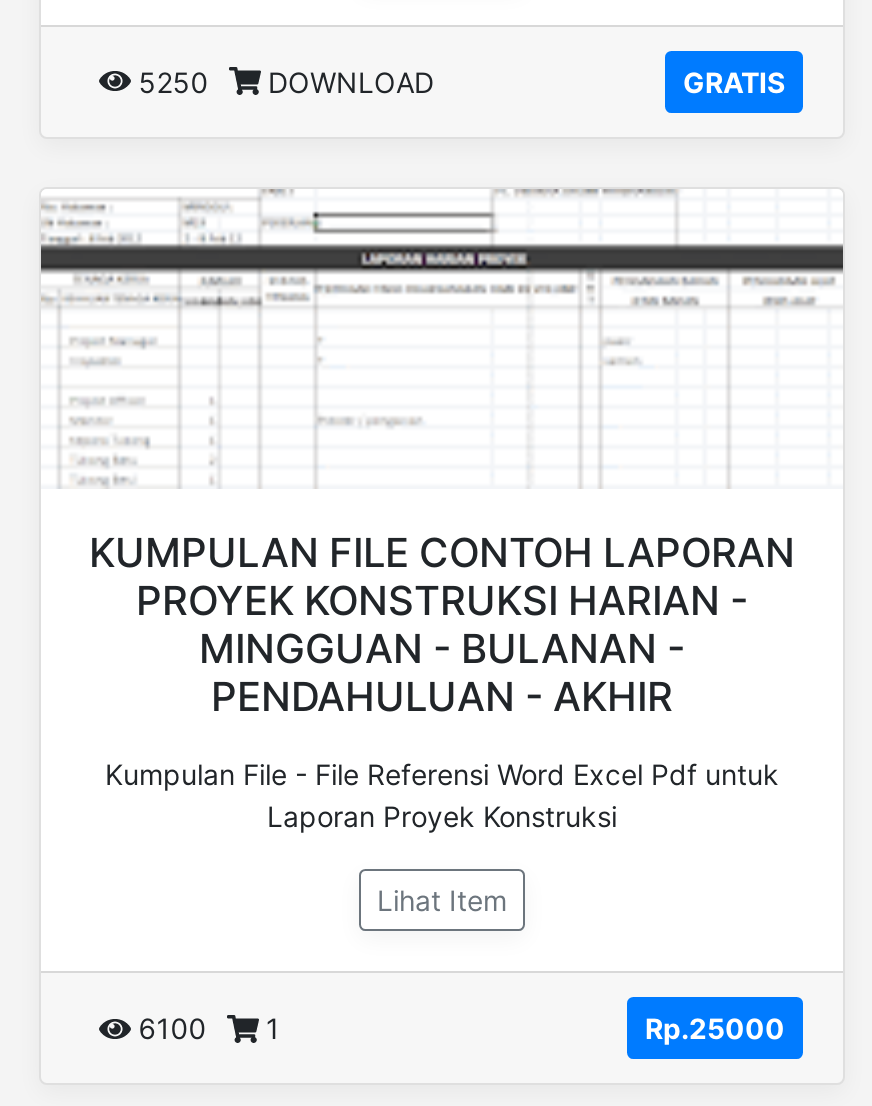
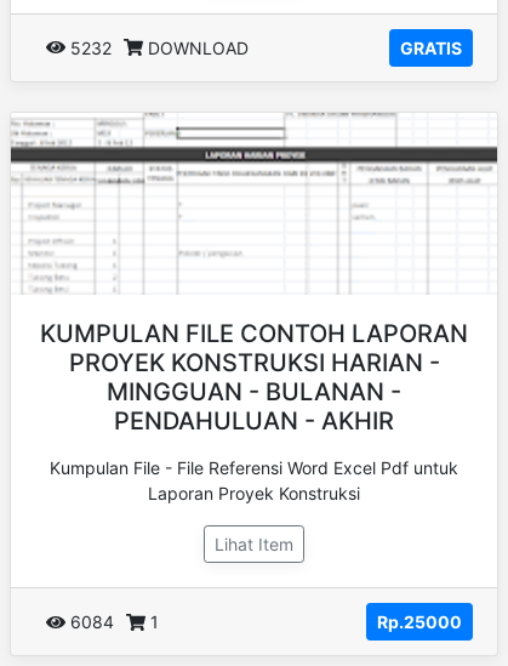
[131,64,434,98] 5250 DOWNLOAD -> [65,37,248,58] 5232 DOWNLOAD
[131,1011,280,1045] 6100 1 -> [65,611,158,632] 6084 1

